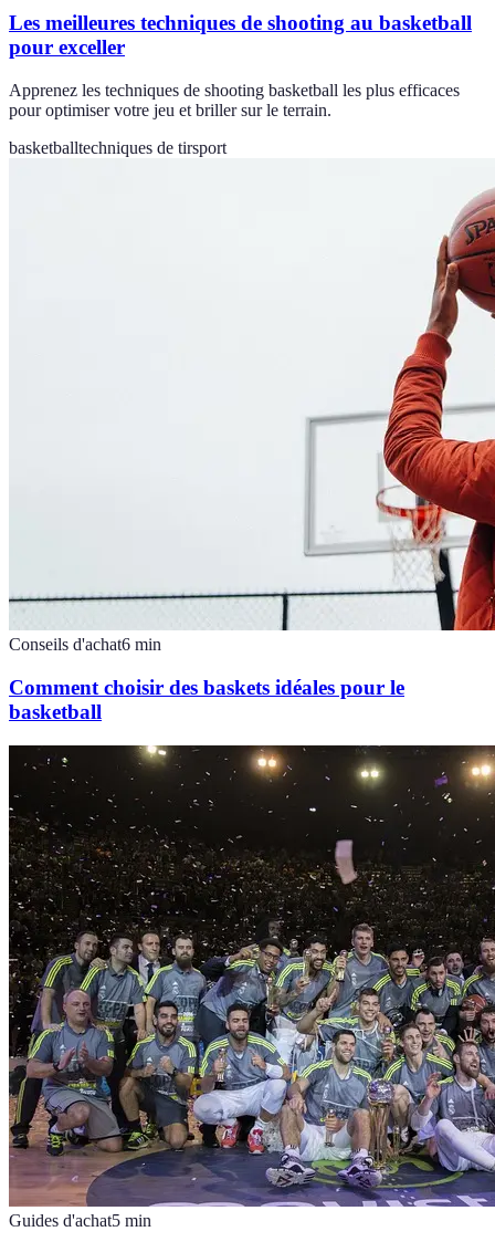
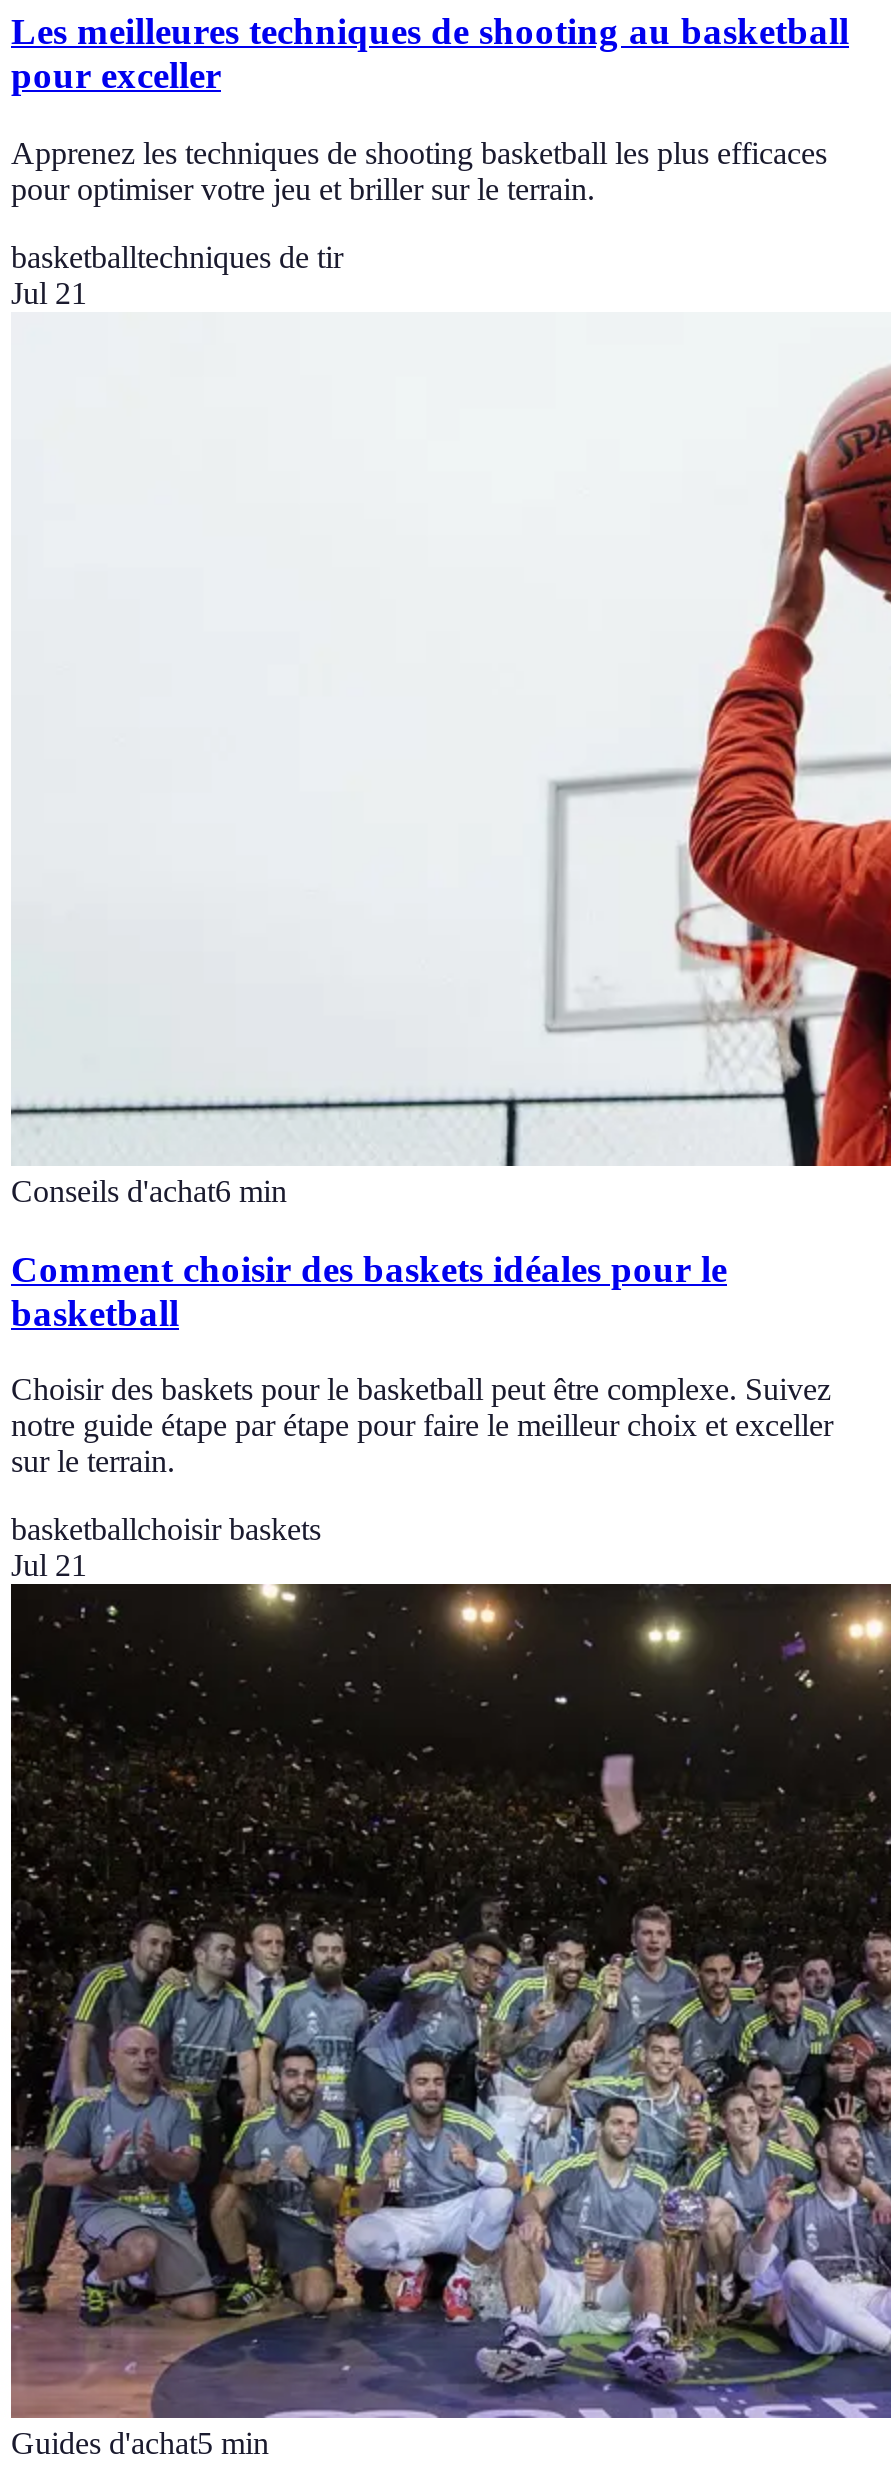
[9,138,227,157] basketballtechniques de tirsport -> [11,239,343,309] basketballtechniques de tir | Jul 21
none -> [11,1372,833,1582] Choisir des baskets pour le basketball peut être complexe. Suivez | notre guide étape par étape pour faire le meilleur choix et exceller | sur le terrain. | basketballchoisir baskets | Jul 21

